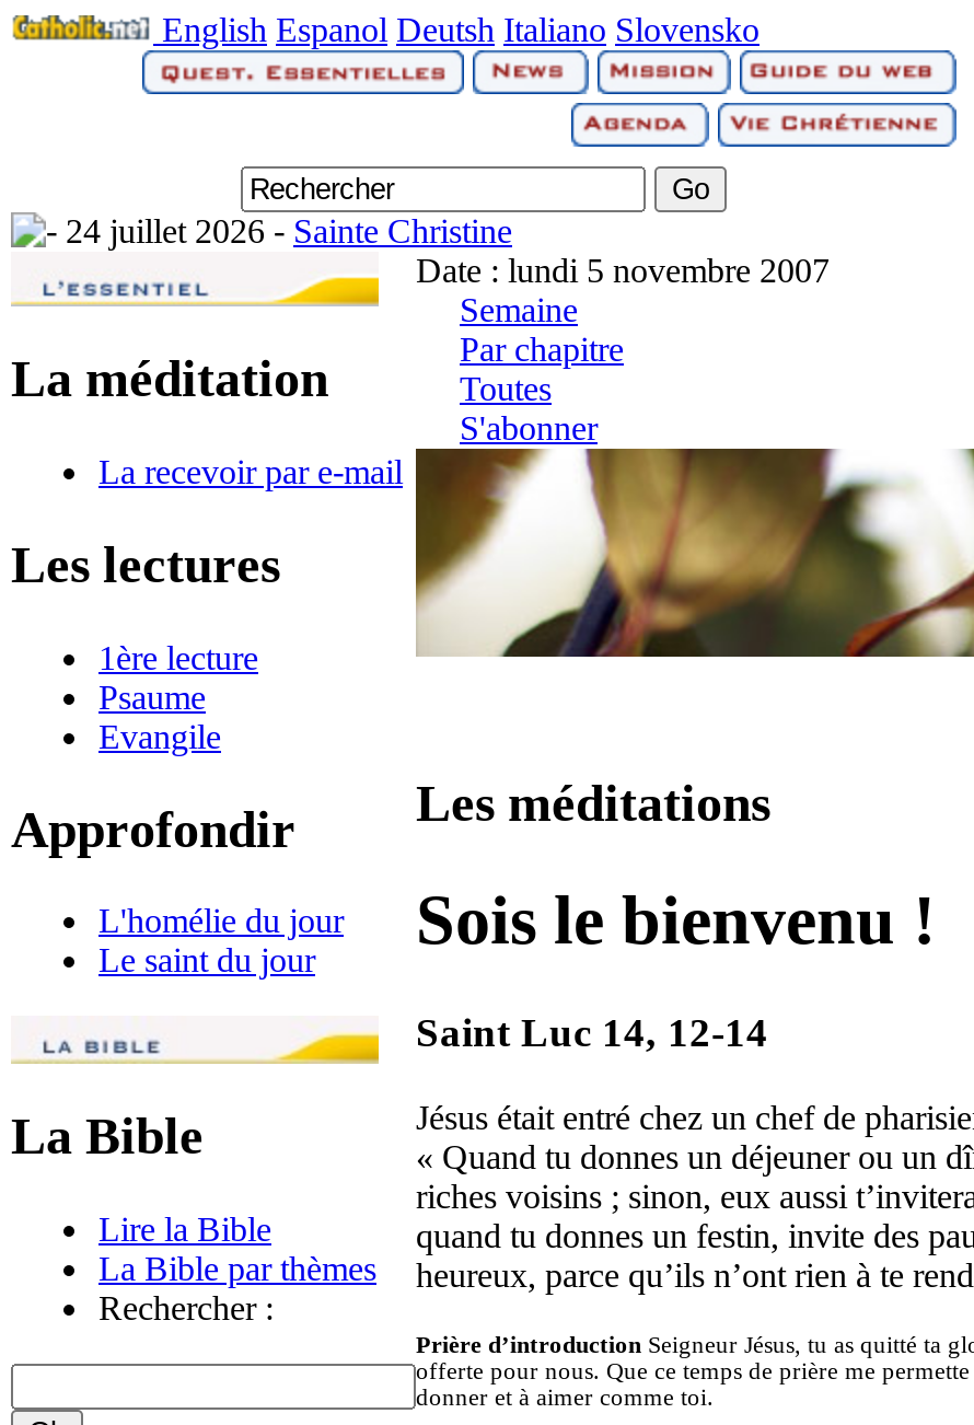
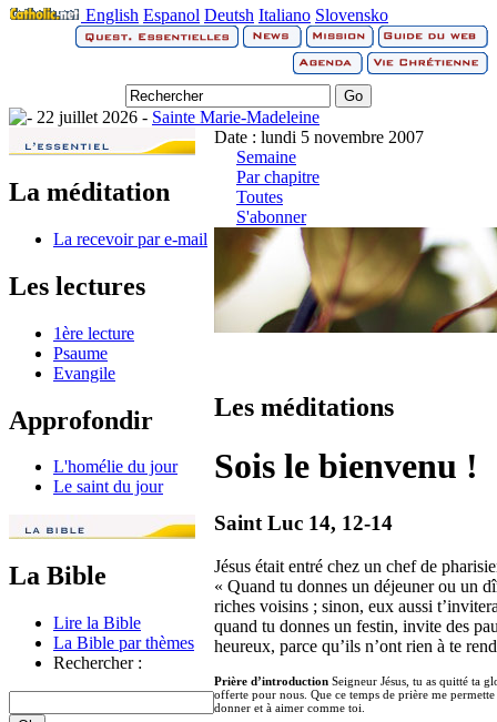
[57,212,512,250] 24 juillet 2026 -Sainte Christine -> [32,108,319,126] 22 juillet 2026 -Sainte Marie-Madeleine

